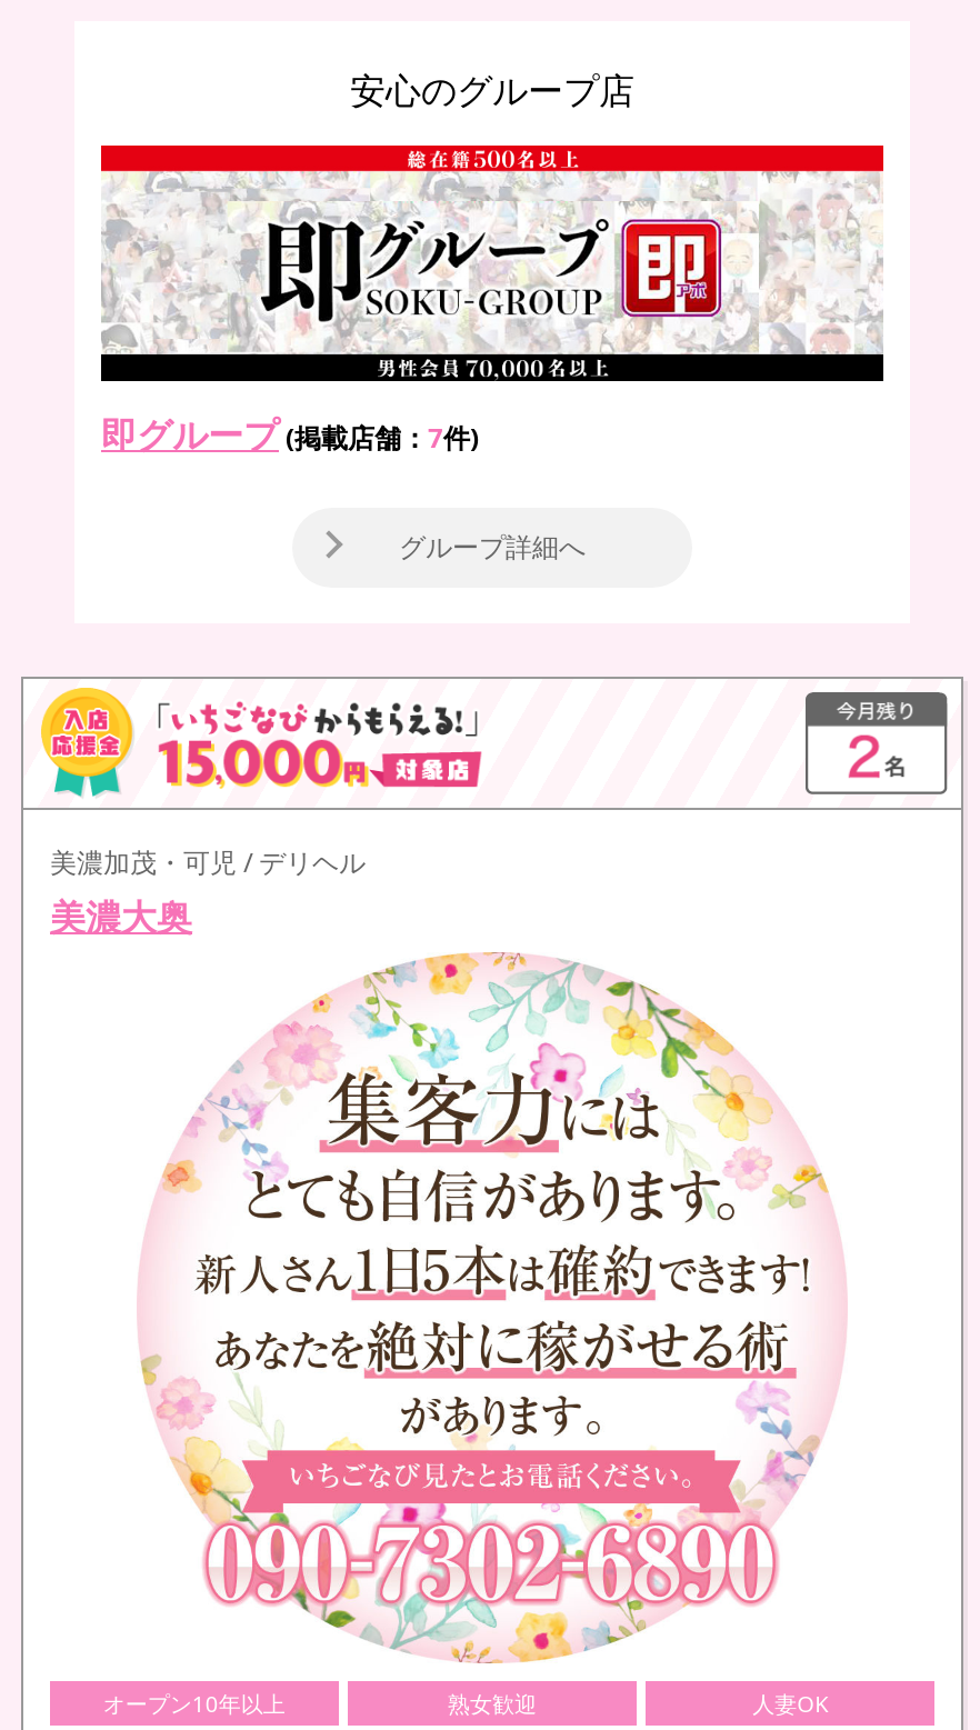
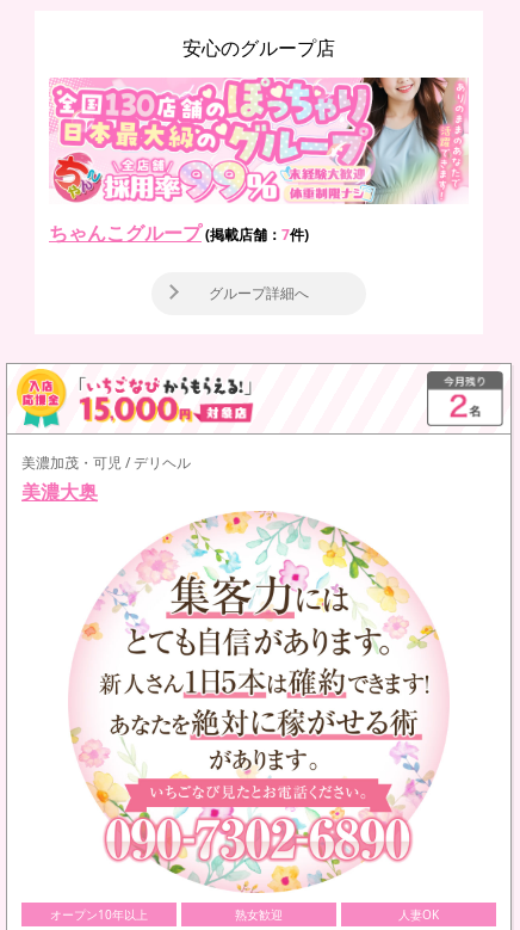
[99,143,886,458] [image] | 即グループ(掲載店舗：7件) -> [49,76,469,246] [image] | ちゃんこグループ(掲載店舗：7件)

